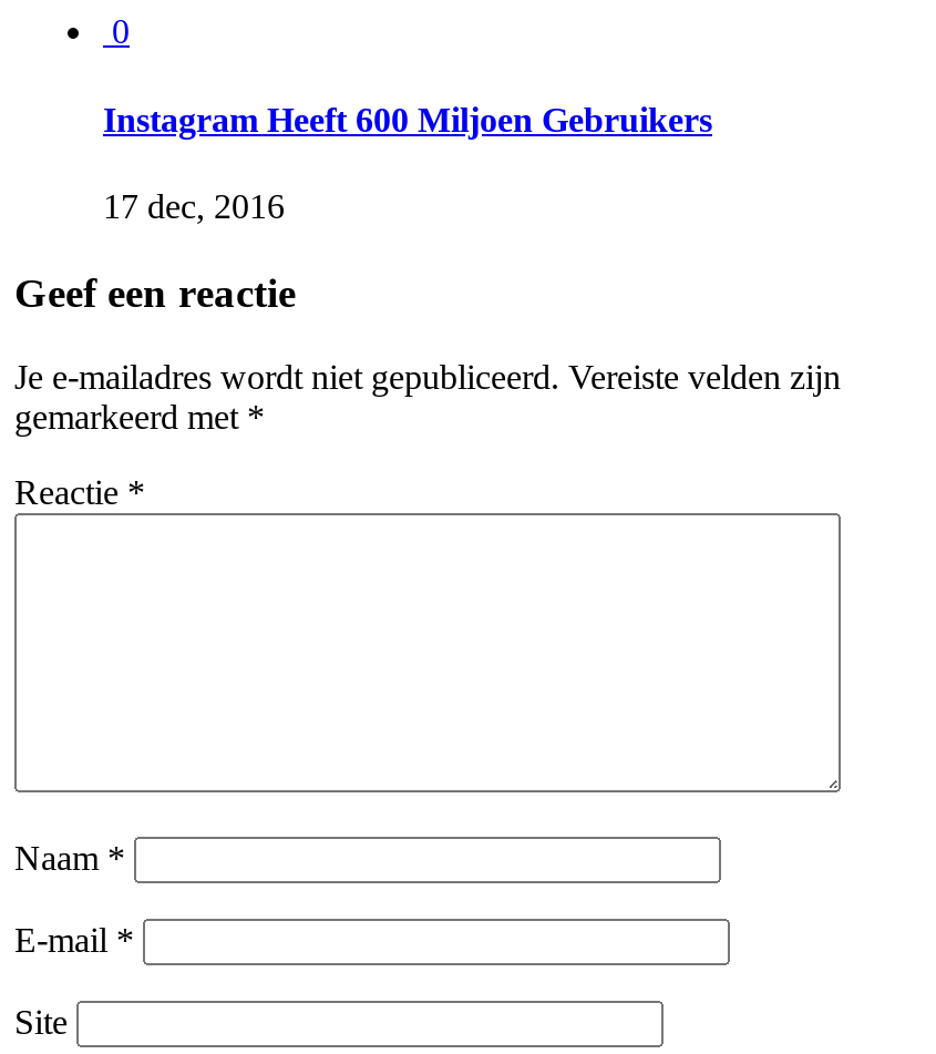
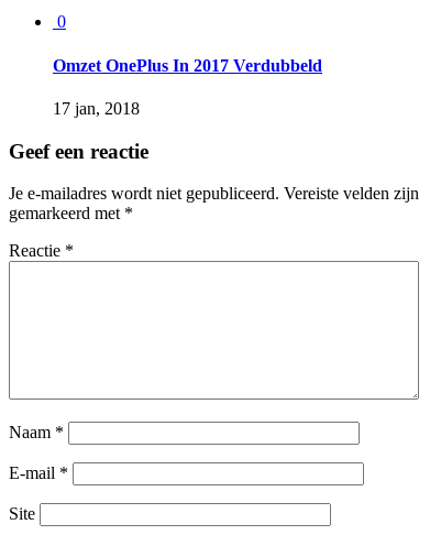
[103,100,712,138] Instagram Heeft 600 Miljoen Gebruikers -> [53,56,322,75] Omzet OnePlus In 2017 Verdubbeld
[103,187,285,225] 17 dec, 2016 -> [53,99,140,118] 17 jan, 2018

